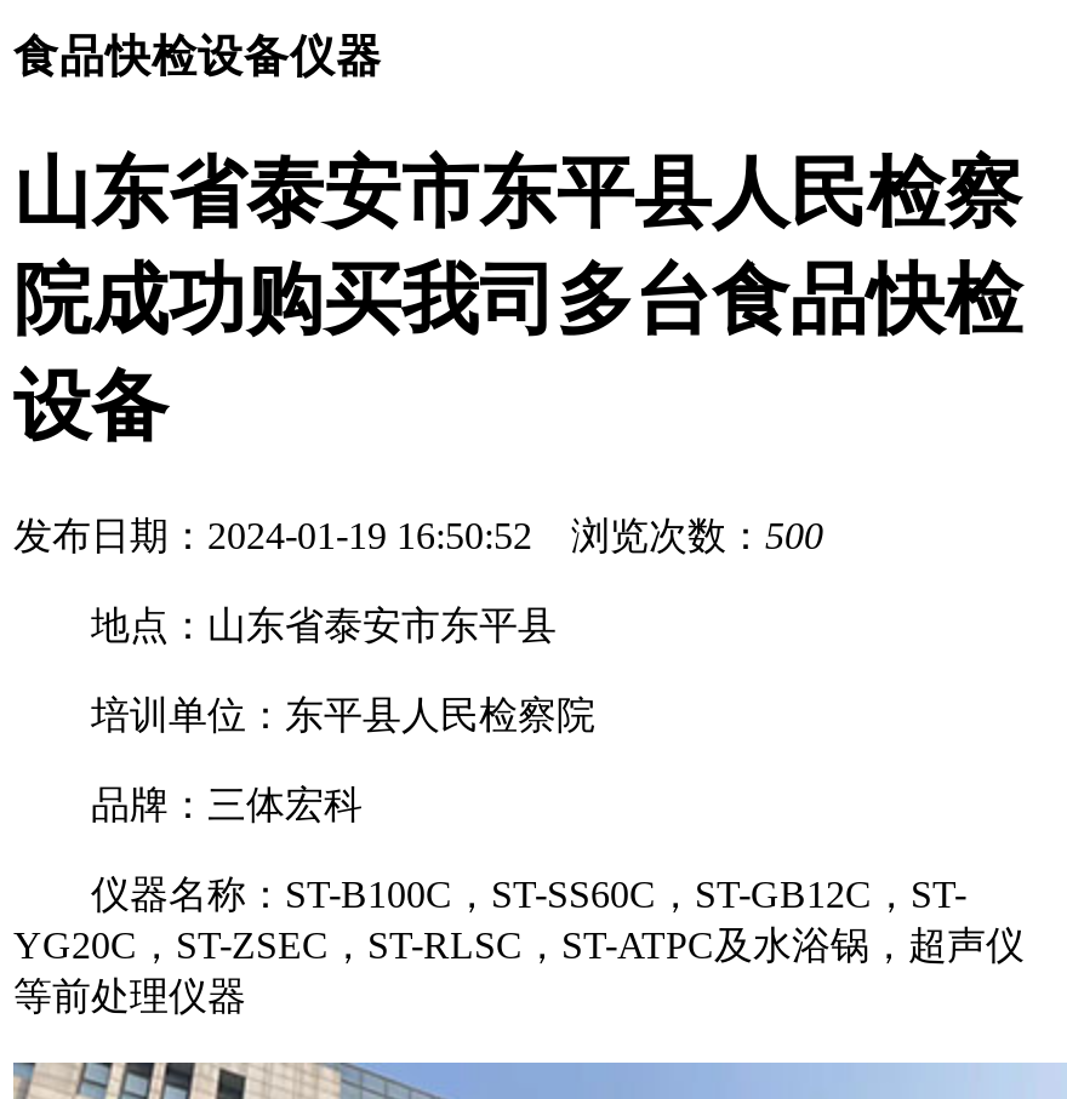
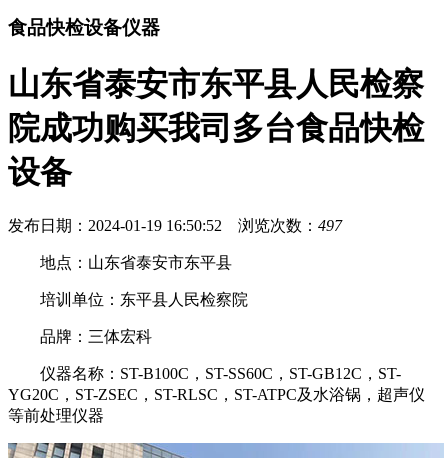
[13,515,823,556] 发布日期：2024-01-19 16:50:52 浏览次数：500 -> [8,217,342,234] 发布日期：2024-01-19 16:50:52 浏览次数：497

